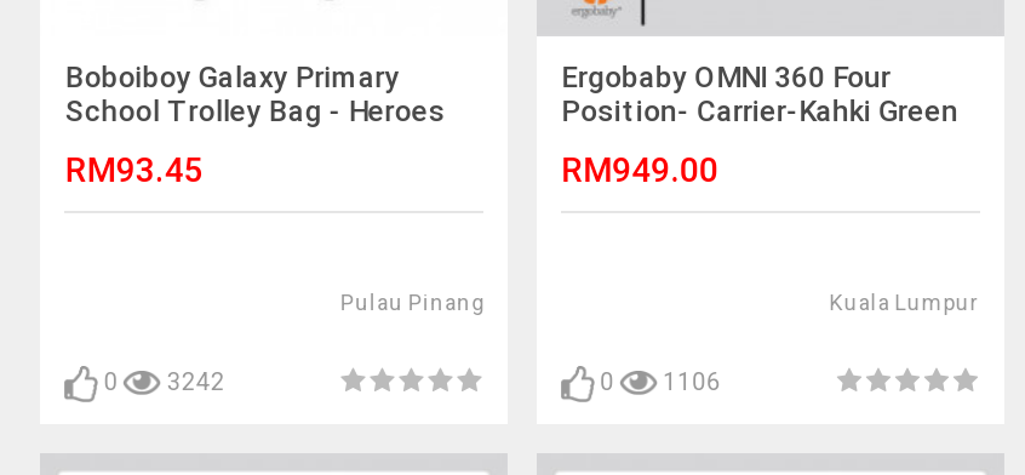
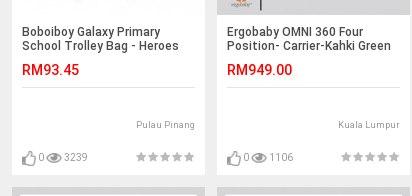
[99,368,225,394] 0 3242 -> [36,152,88,163] 0 3239

